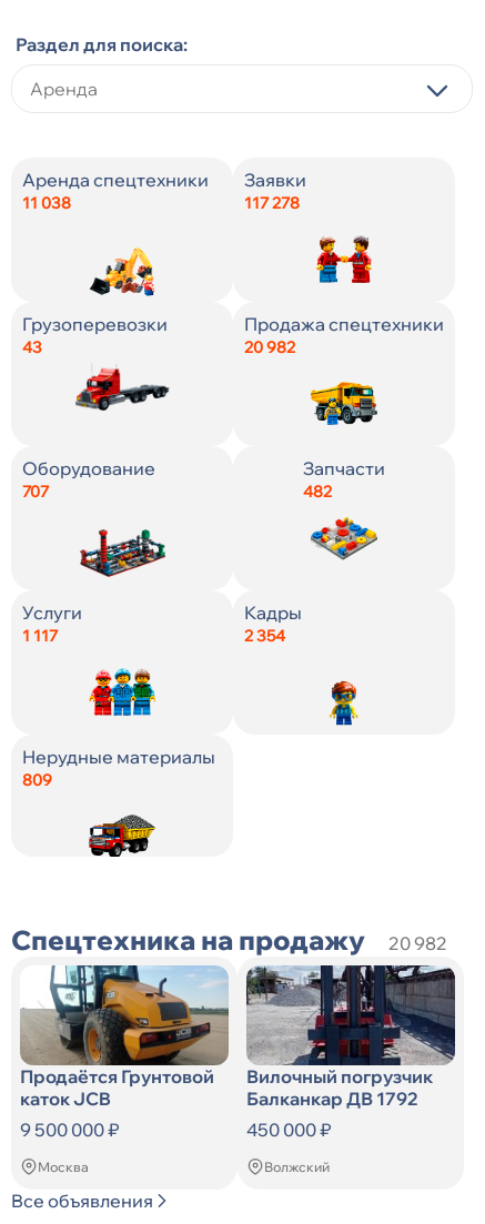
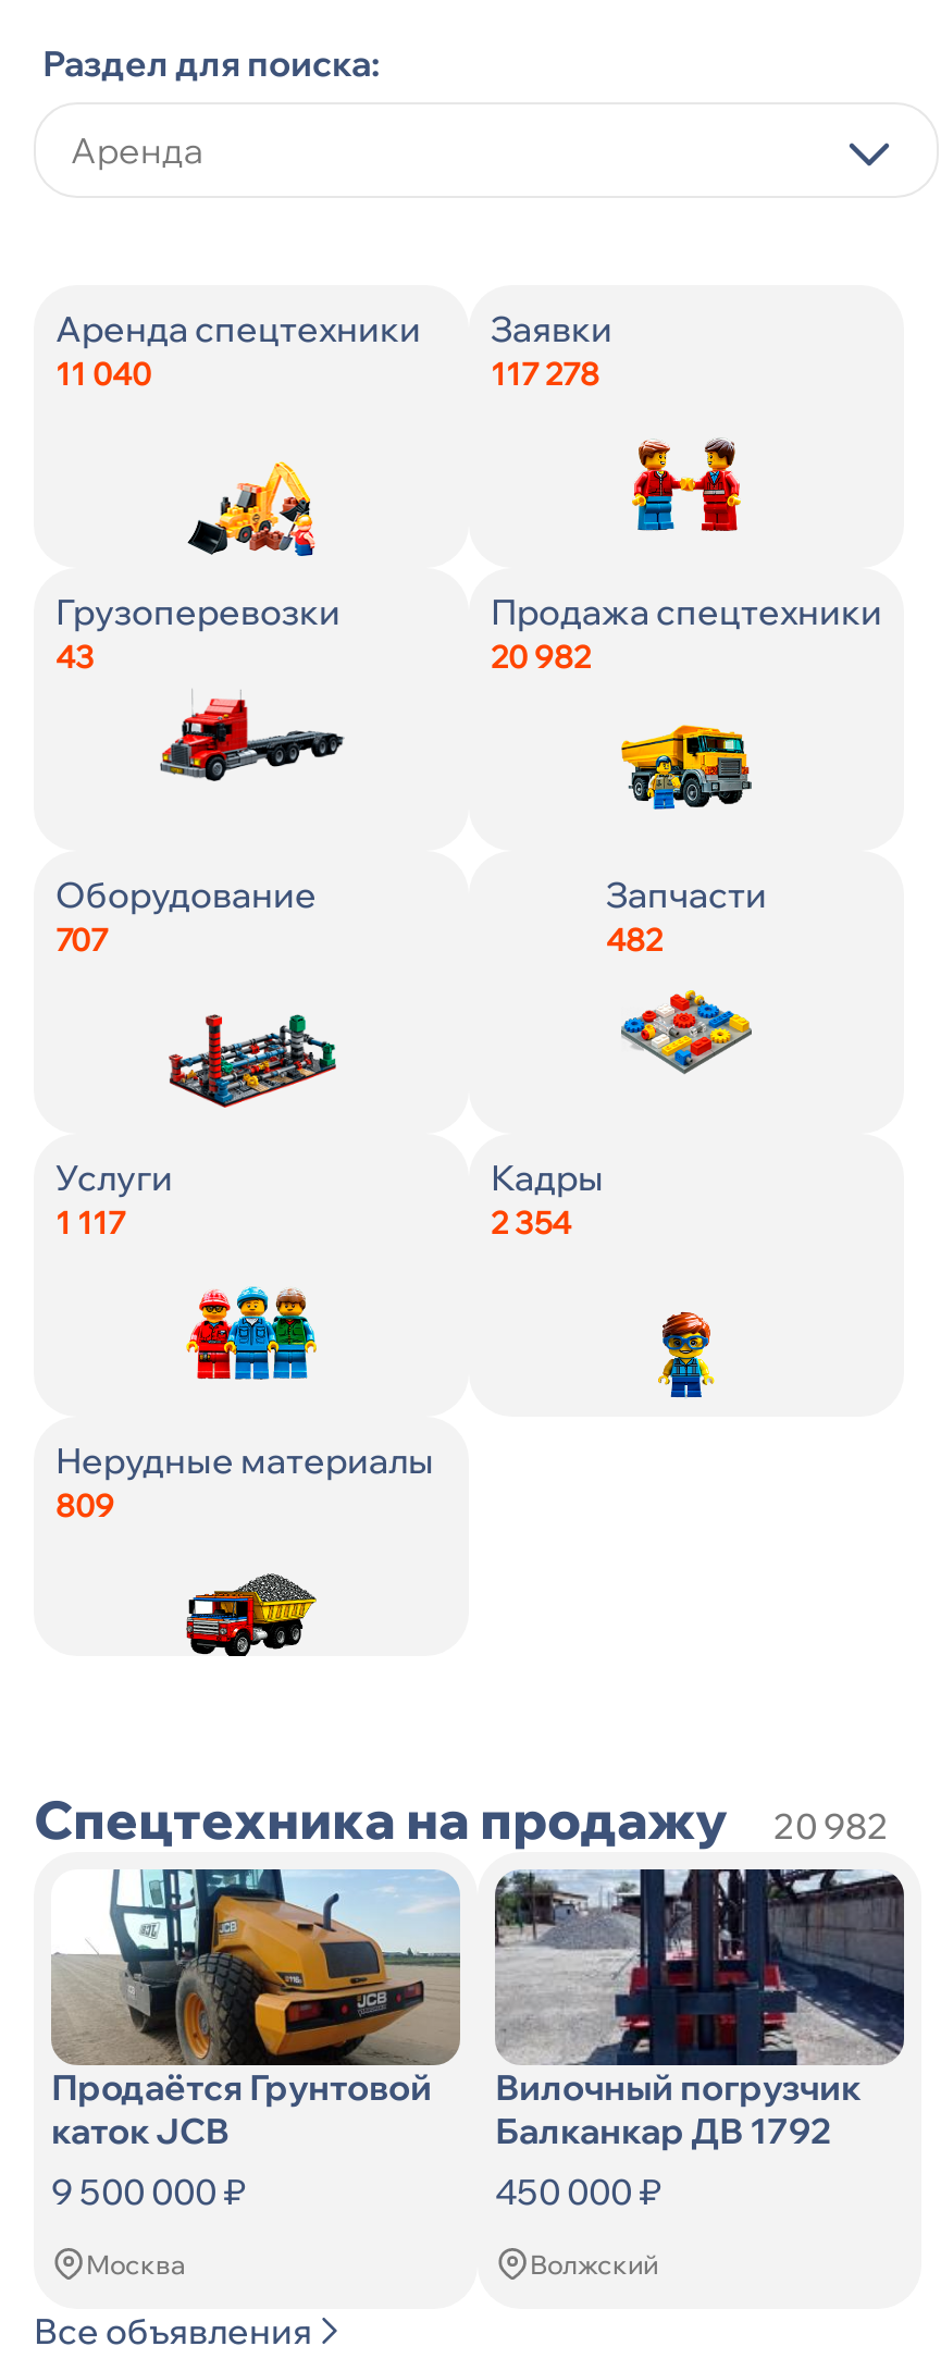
[22,193,71,213] 11 038 -> [55,355,151,394] 11 040

